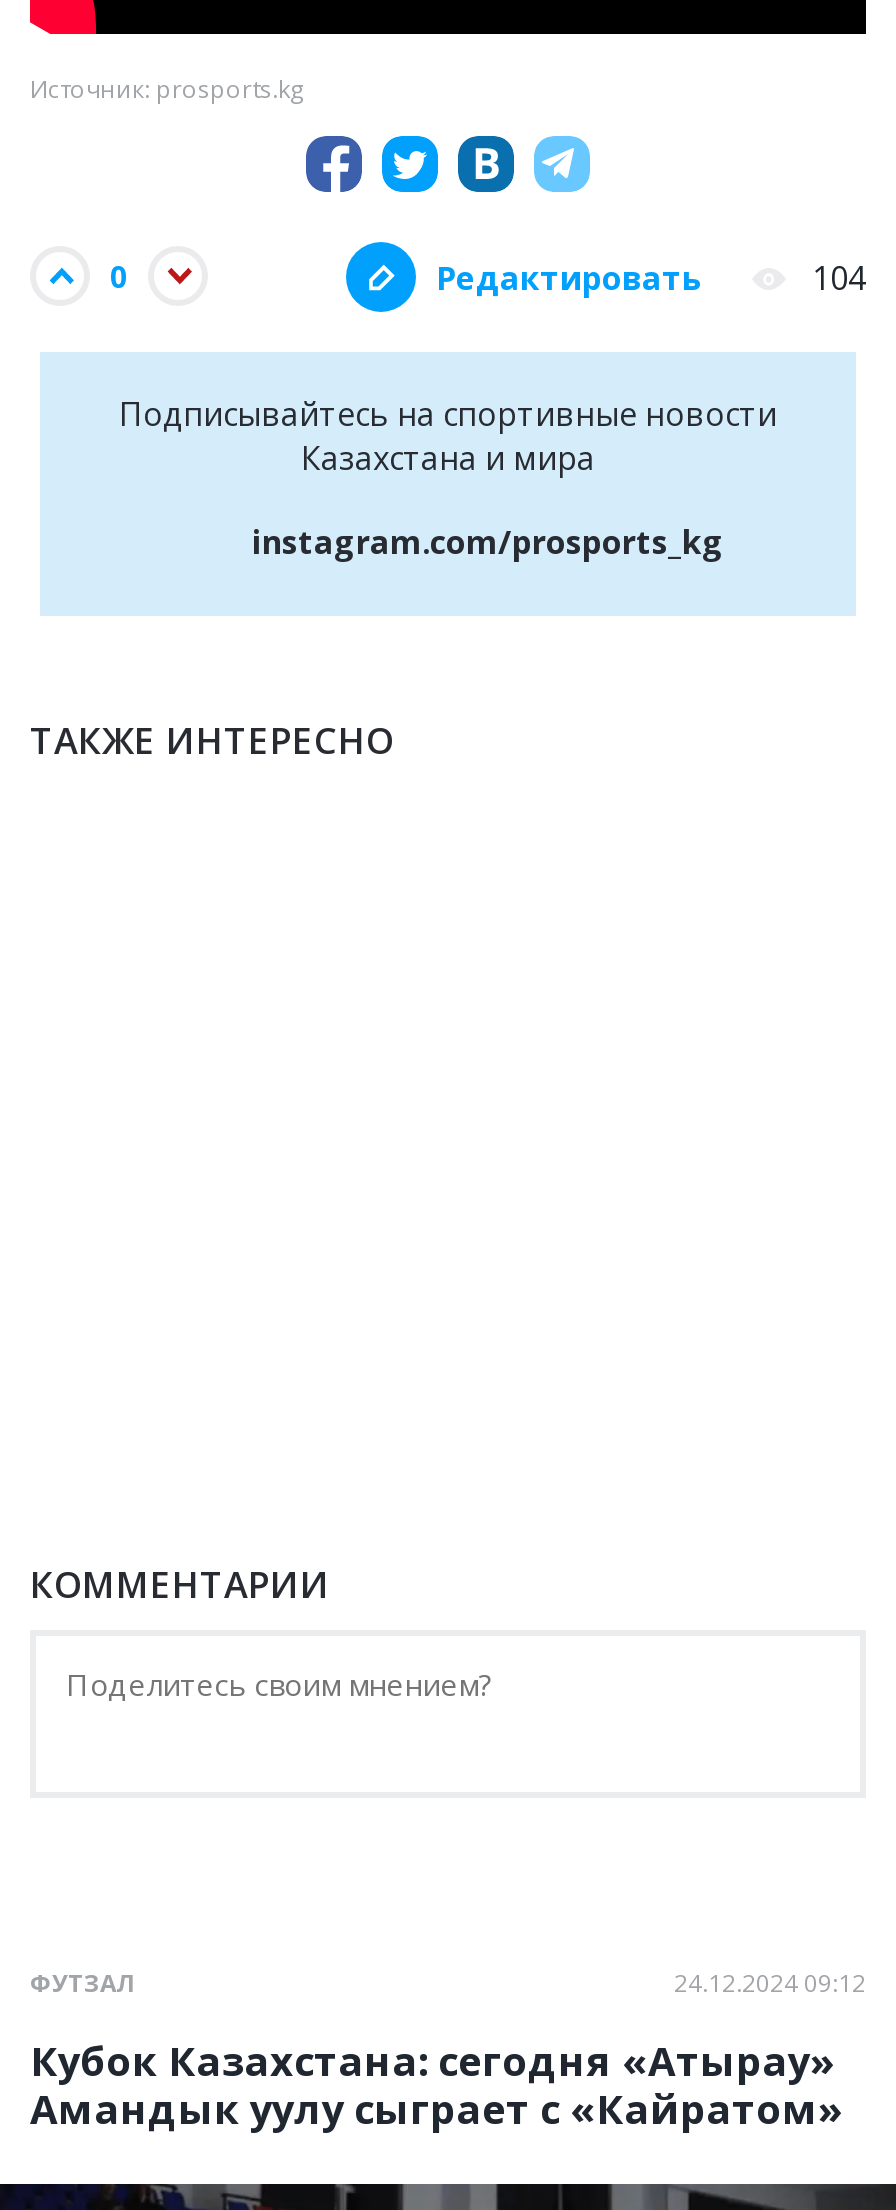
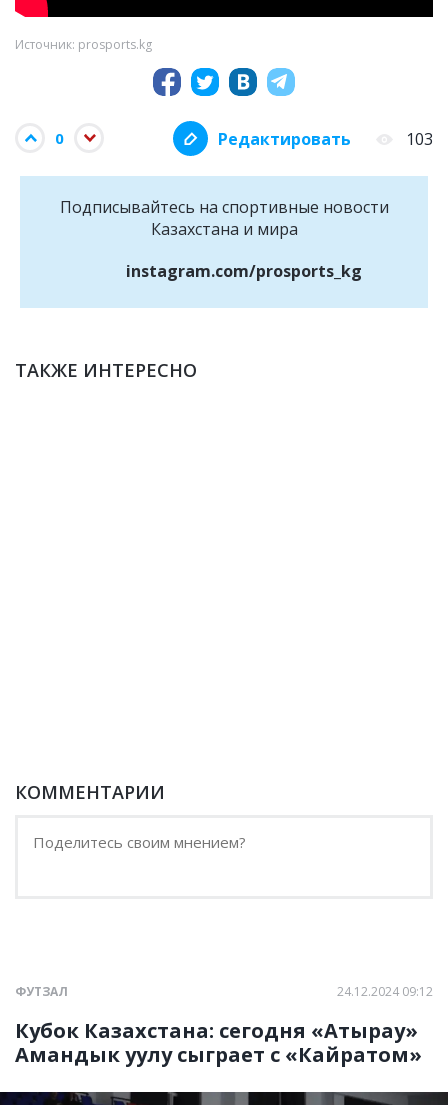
[812,256,866,300] 104 -> [406,128,433,150] 103

